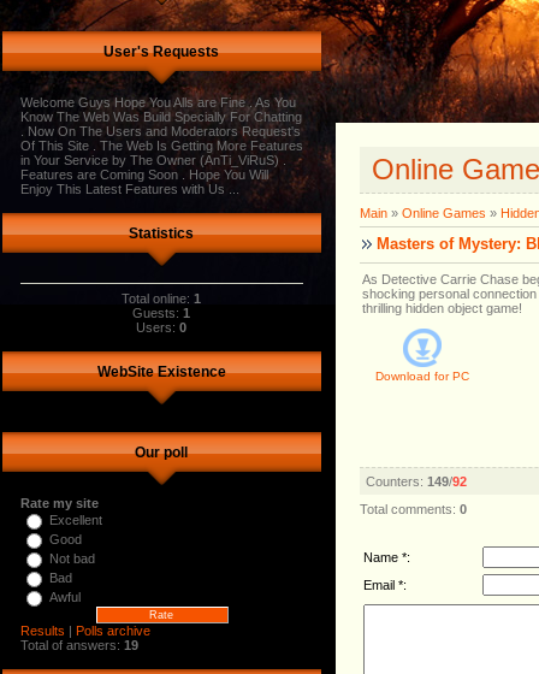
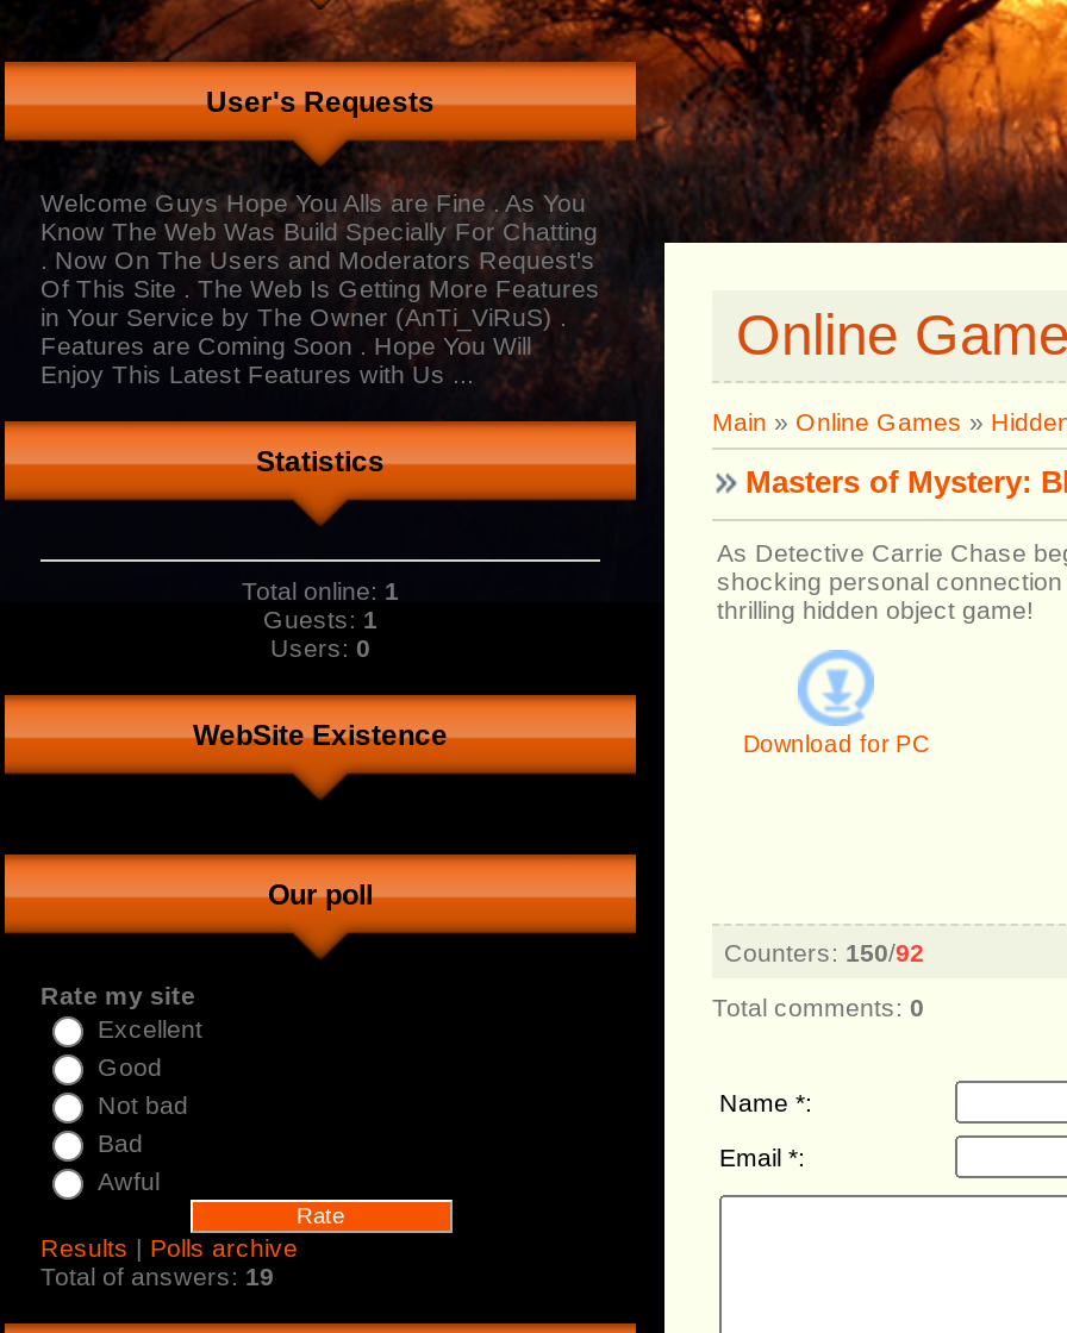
[366,475,467,489] Counters: 149/92 -> [724,939,924,967] Counters: 150/92

